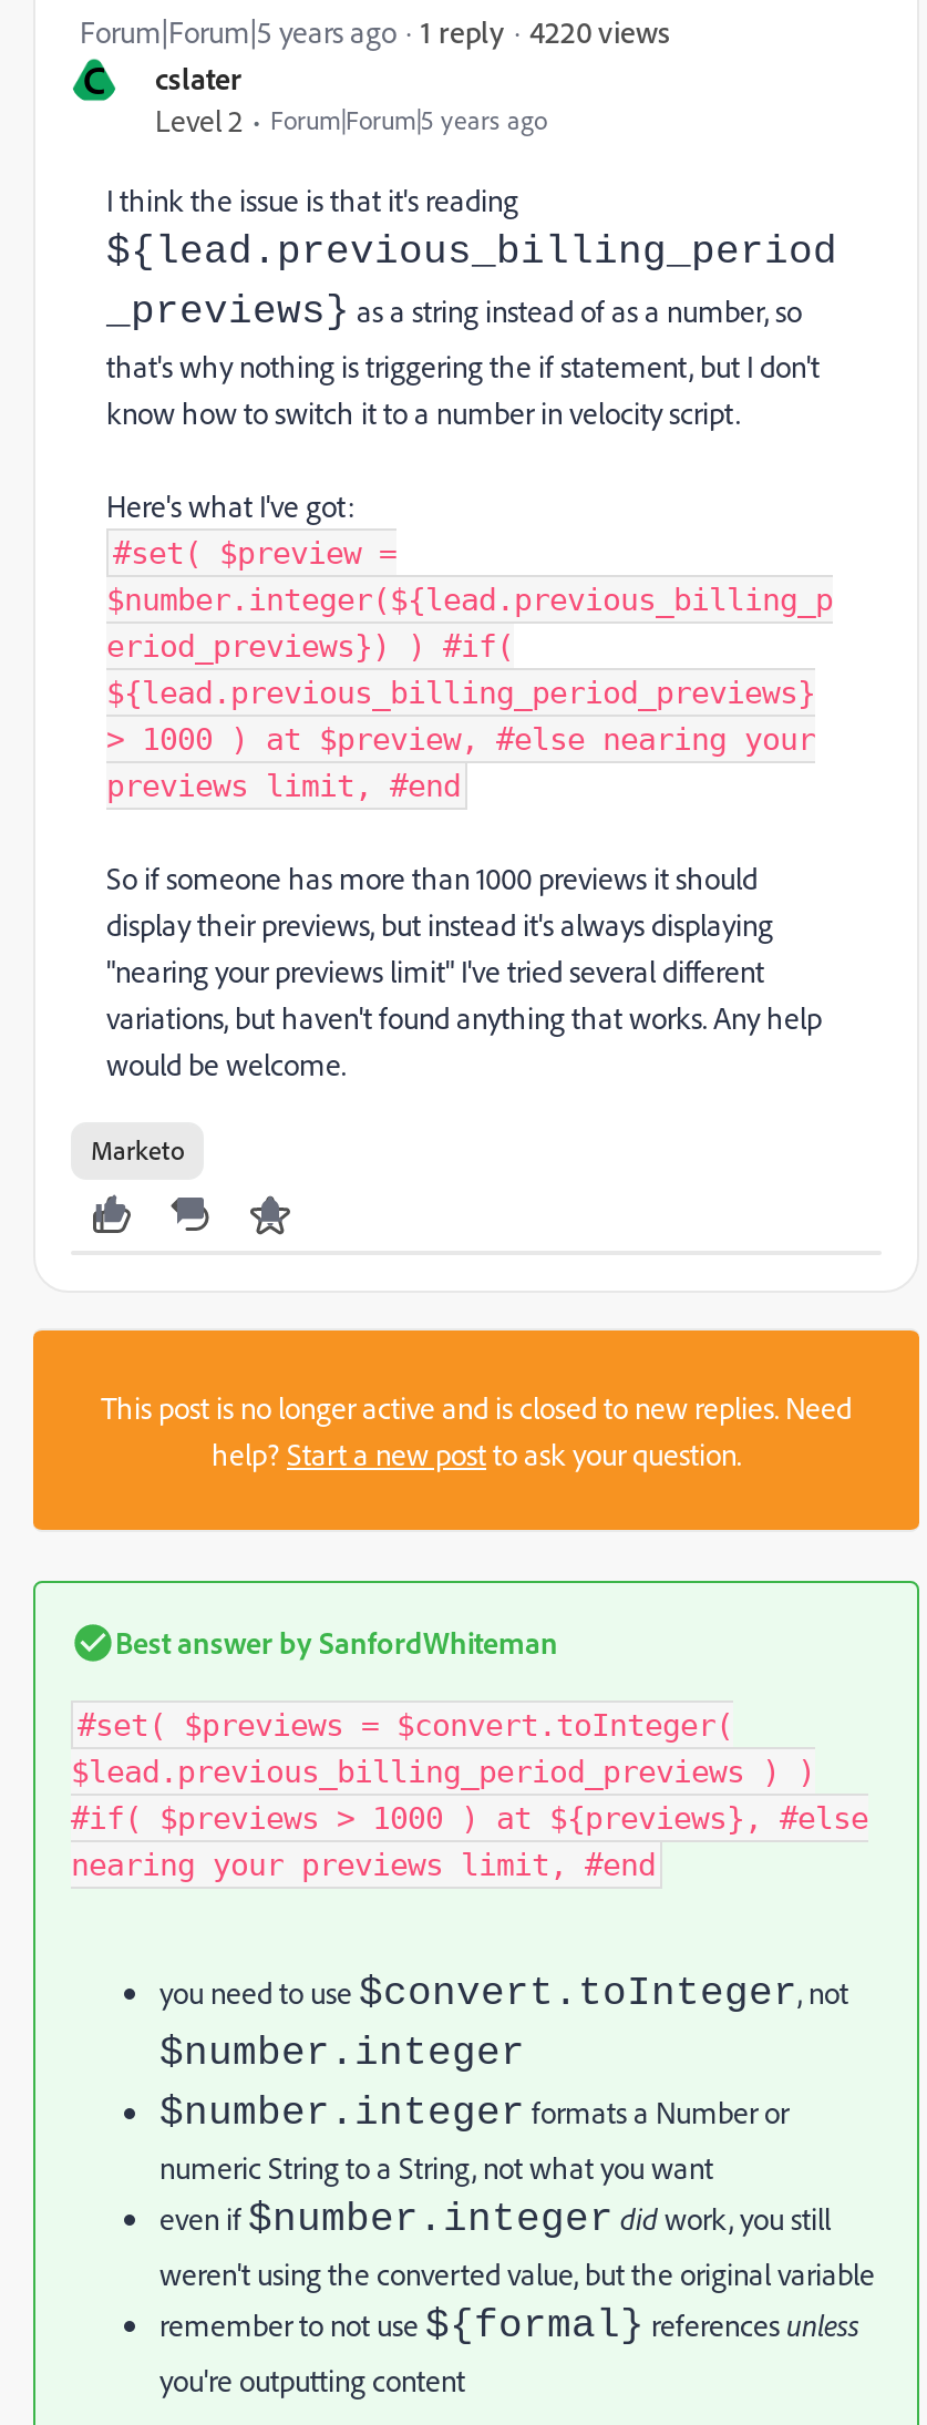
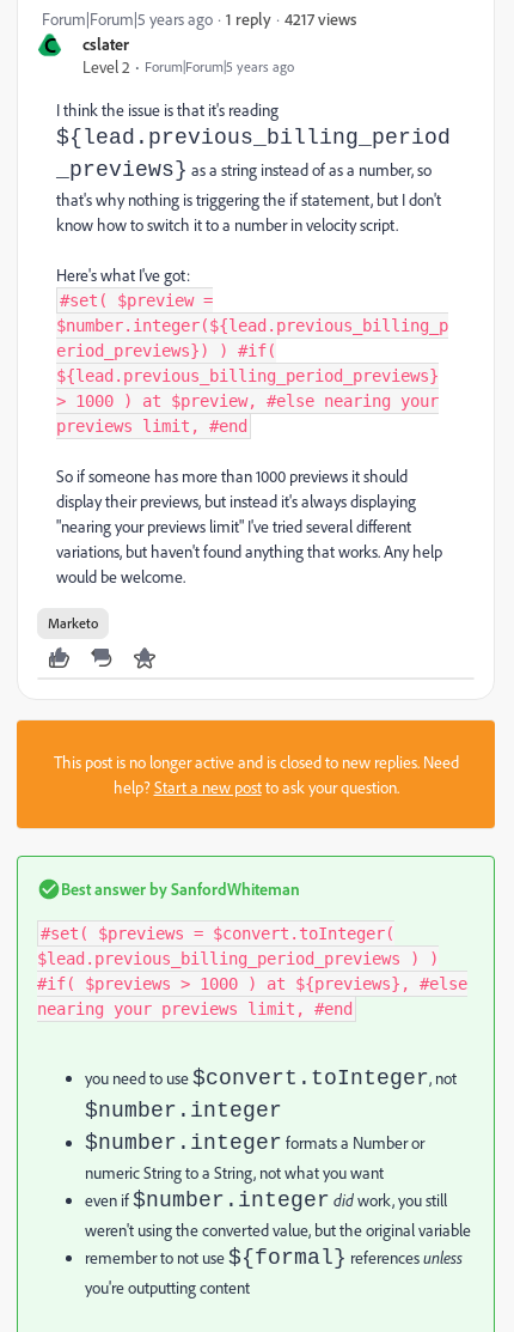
[529,11,669,49] 4220 views -> [284,8,356,28] 4217 views

